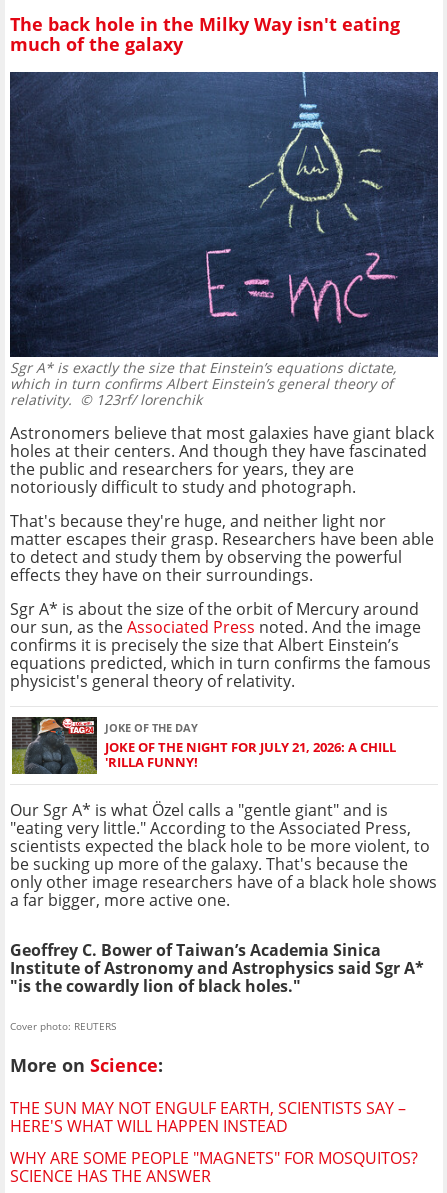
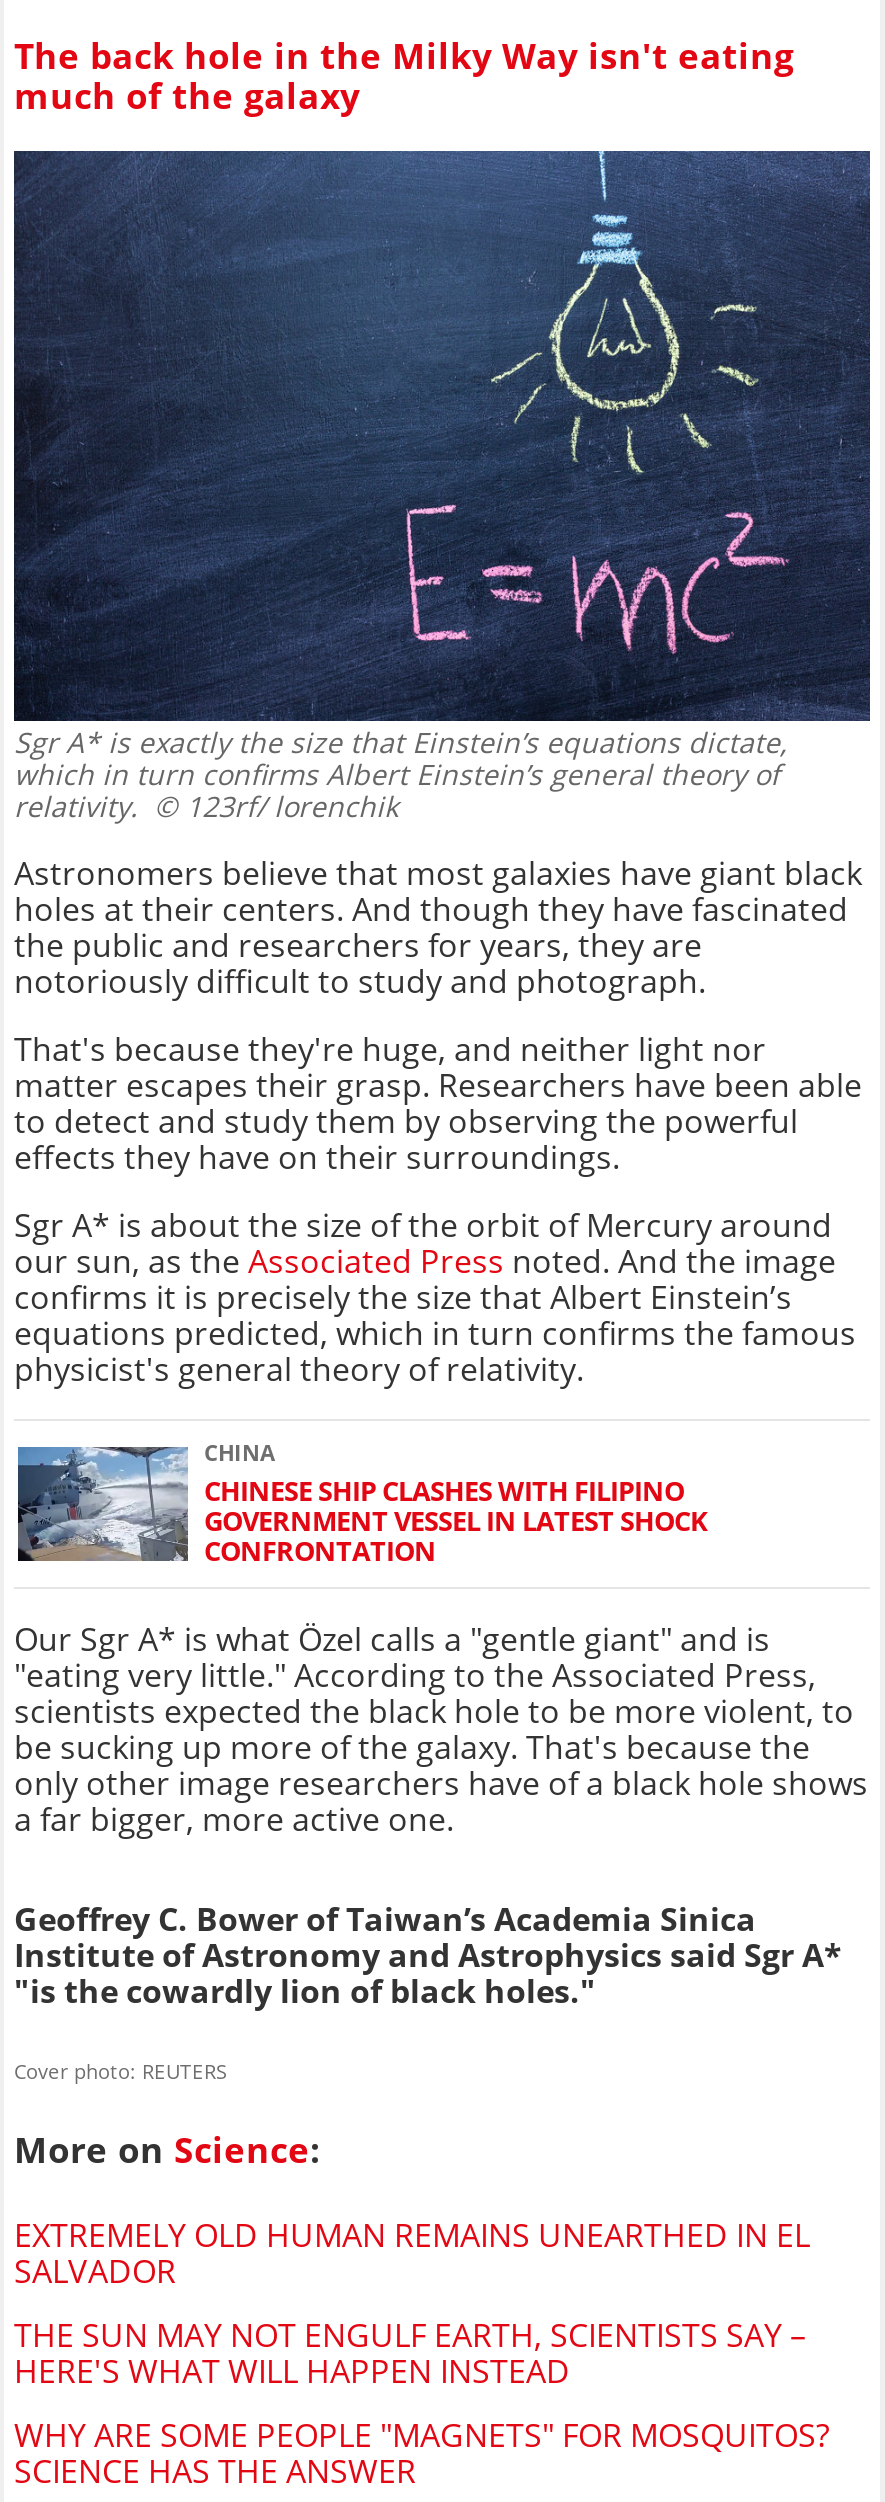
[11,716,396,775] [image] | JOKE OF THE DAY | JOKE OF THE NIGHT FOR JULY 21, 2026: A CHILL | 'RILLA FUNNY! -> [16,1437,708,1569] [image] | CHINA | CHINESE SHIP CLASHES WITH FILIPINO | GOVERNMENT VESSEL IN LATEST SHOCK | CONFRONTATION
none -> [14,2212,810,2292] EXTREMELY OLD HUMAN REMAINS UNEARTHED IN EL | SALVADOR

